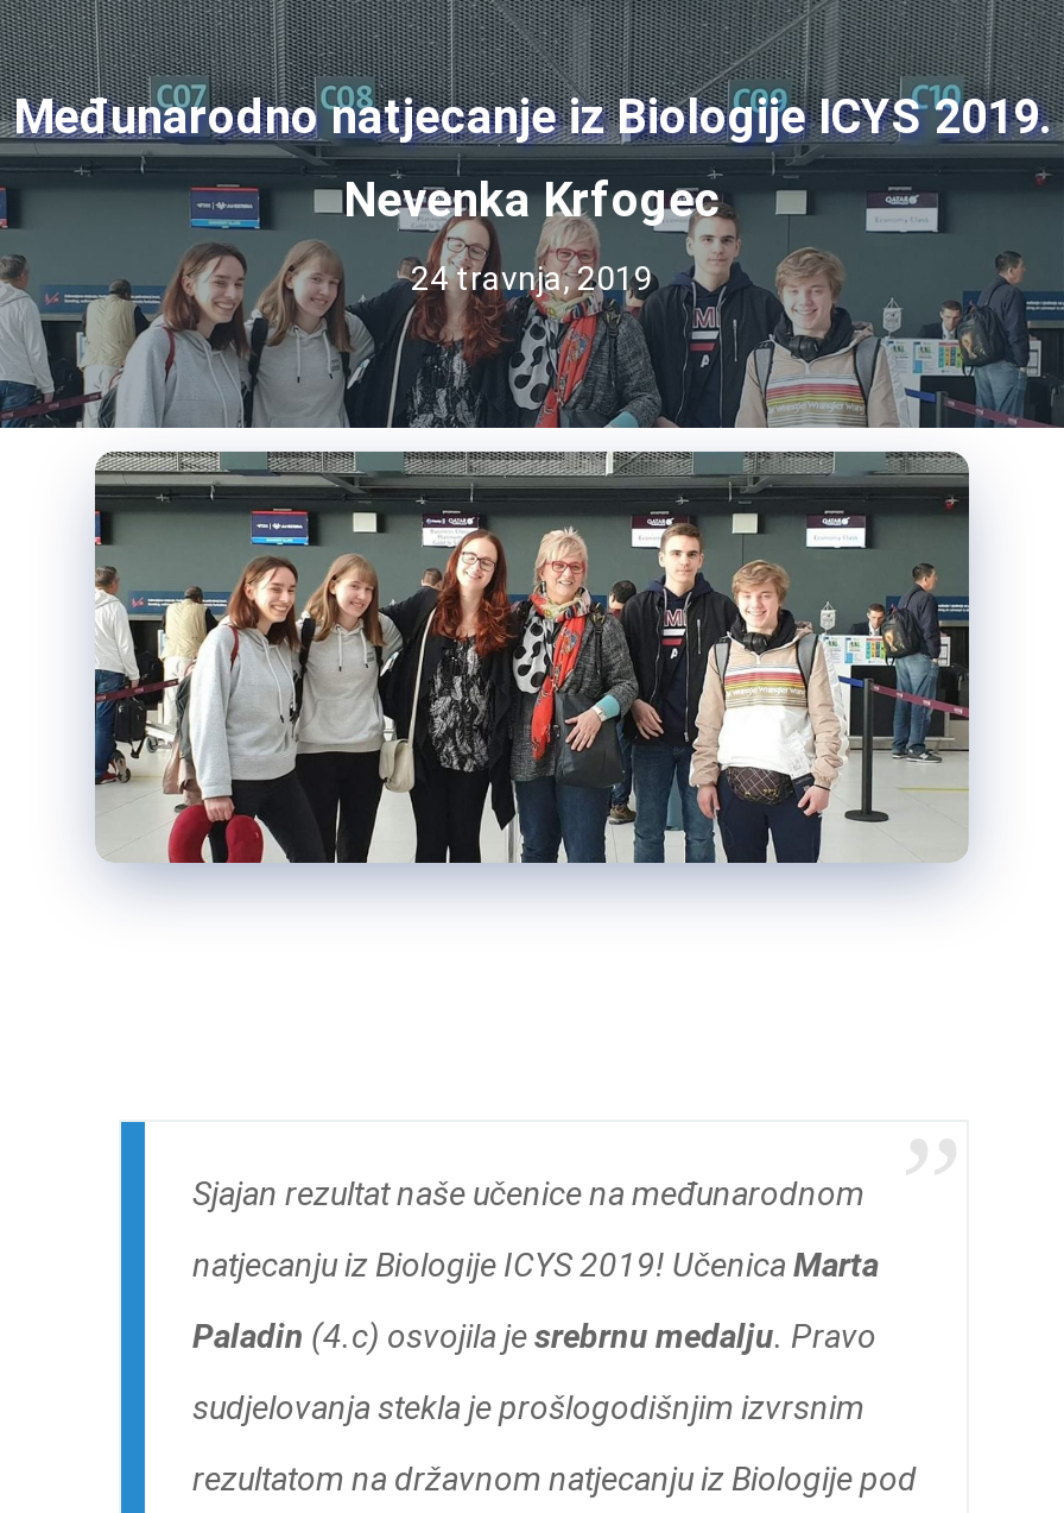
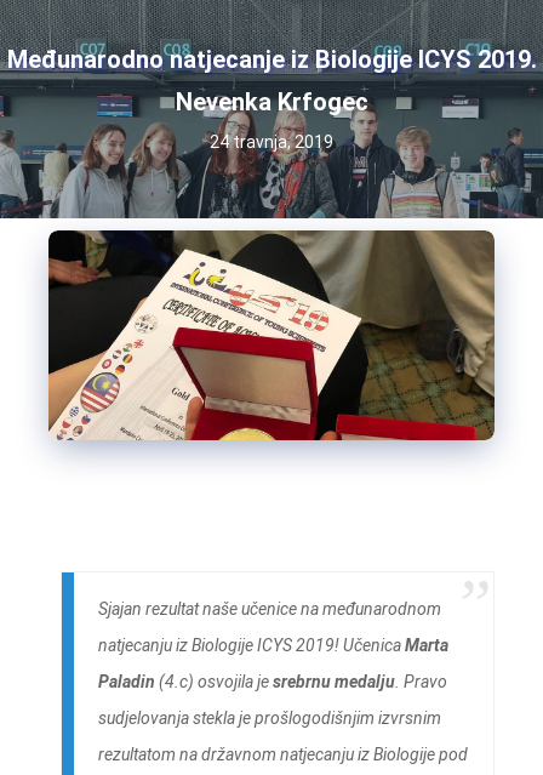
[93,449,971,865] [image] -> [47,229,496,441] [image]

